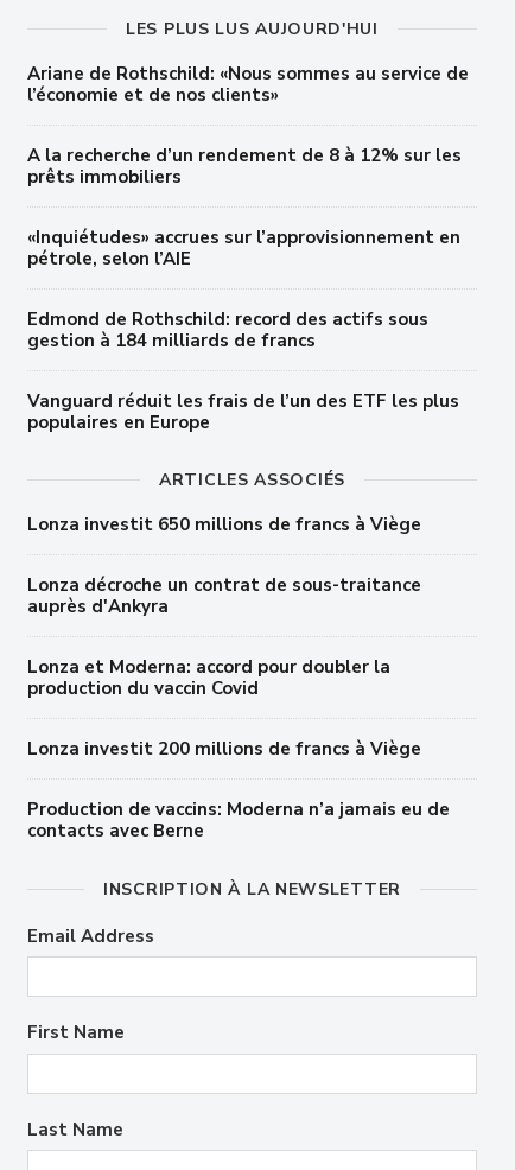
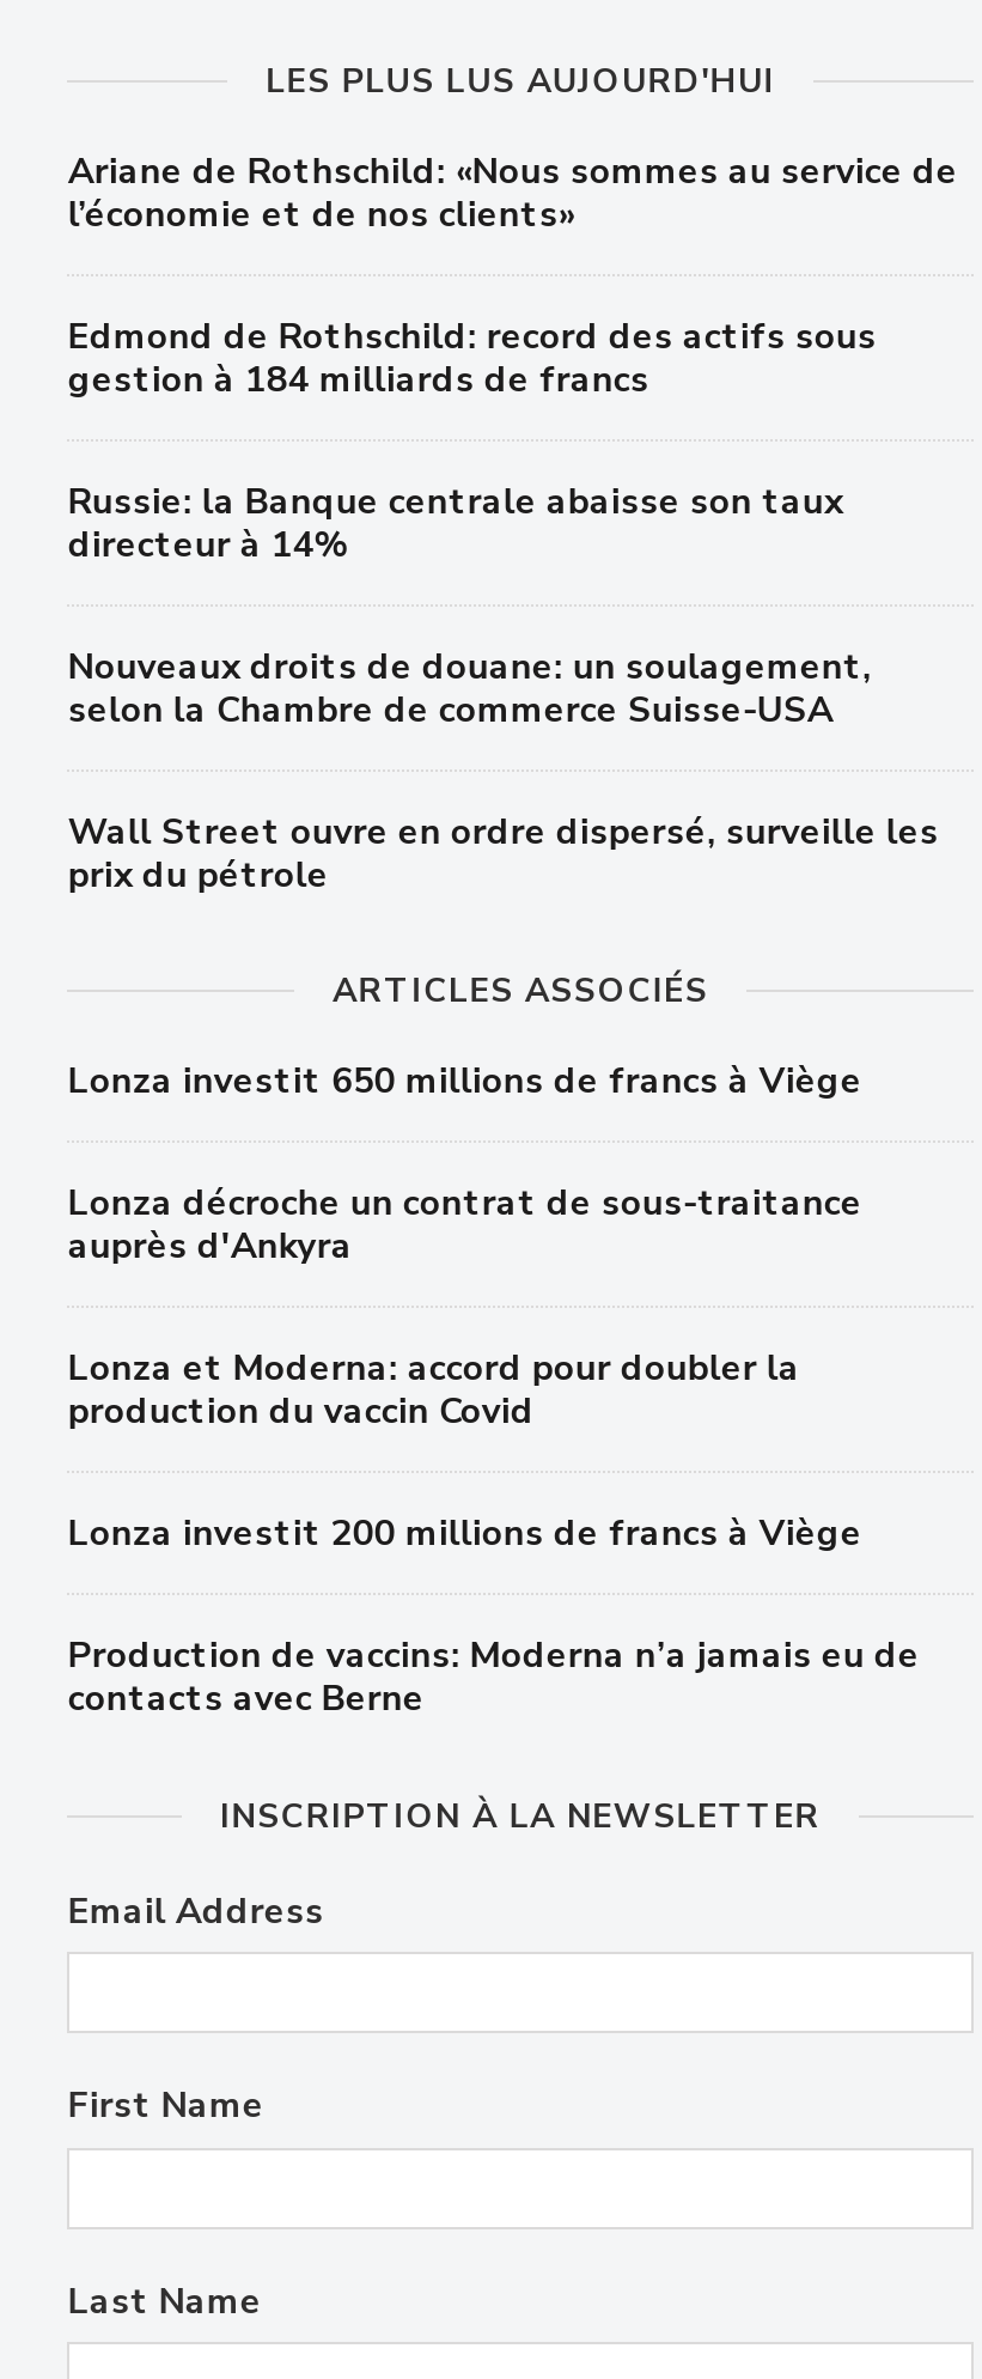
[28,143,462,270] A la recherche d’un rendement de 8 à 12% sur les | prêts immobiliers | «Inquiétudes» accrues sur l’approvisionnement en | pétrole, selon l’AIE -> none
moved [28,307,429,352] -> [68,311,877,402]: Edmond de Rothschild: record des actifs sous | gestion à 184 milliards de francs
[28,389,460,434] Vanguard réduit les frais de l’un des ETF les plus | populaires en Europe -> [68,477,939,898] Russie: la Banque centrale abaisse son taux | directeur à 14% | Nouveaux droits de douane: un soulagement, | selon la Chambre de commerce Suisse-USA | Wall Street ouvre en ordre dispersé, surveille les | prix du pétrole

